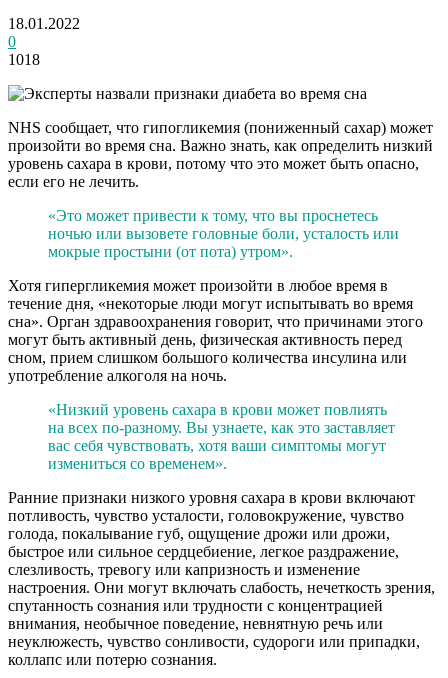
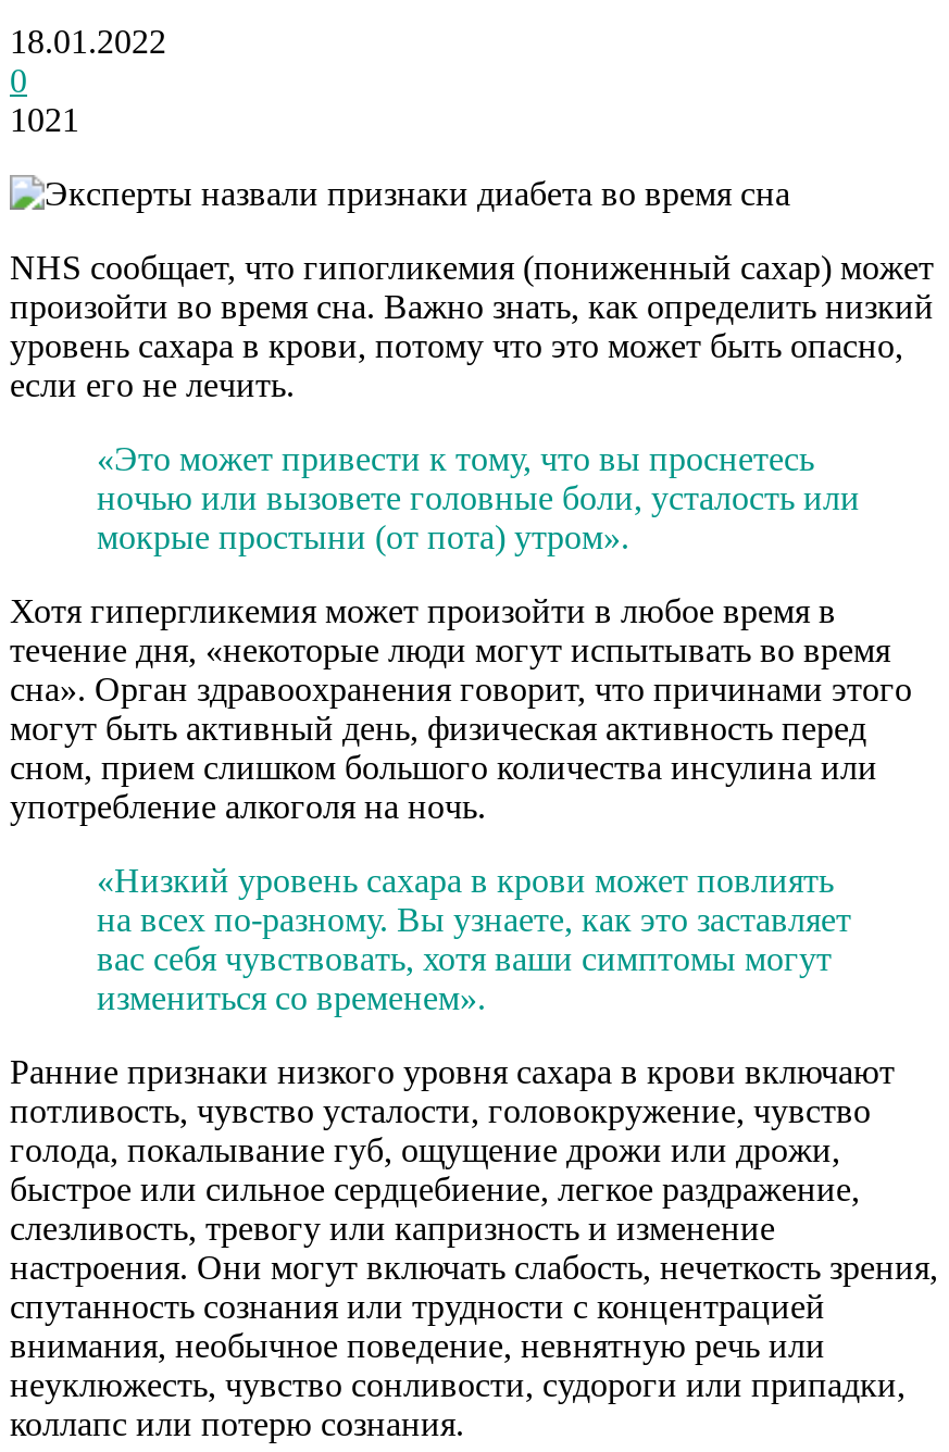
[8,51,40,68] 1018 -> [10,101,79,138] 1021

